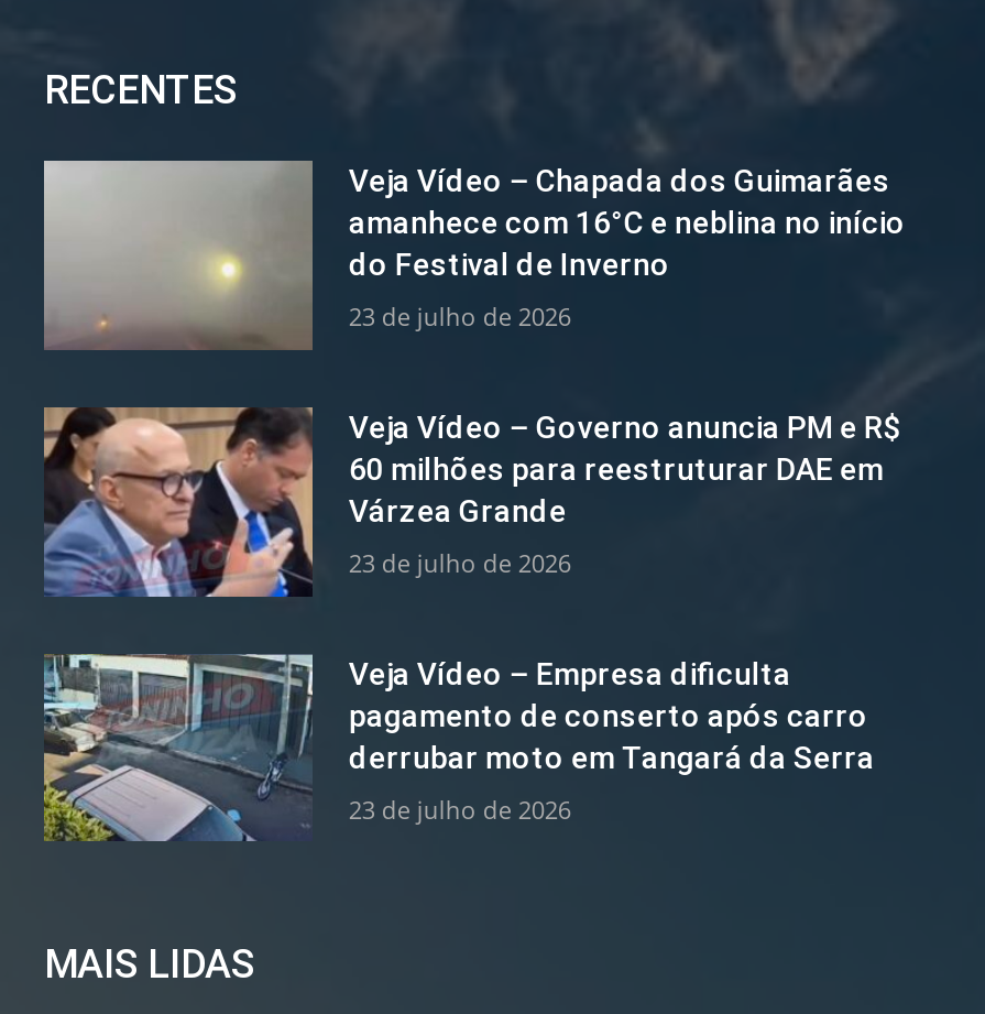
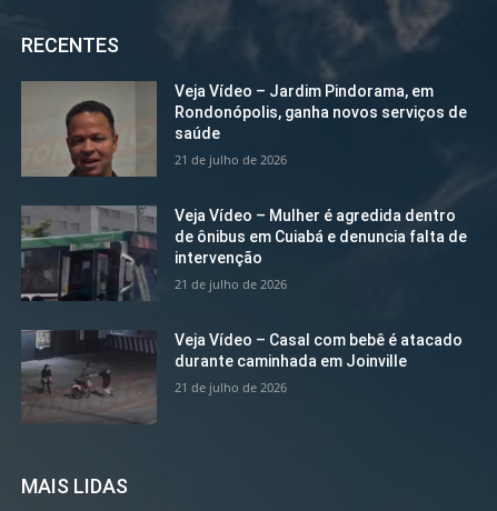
[44,161,906,350] [image] | Veja Vídeo – Chapada dos Guimarães | amanhece com 16°C e neblina no início | do Festival de Inverno -> [20,82,467,177] [image] | Veja Vídeo – Jardim Pindorama, em | Rondonópolis, ganha novos serviços de | saúde
[349,300,571,333] 23 de julho de 2026 -> [175,152,287,168] 21 de julho de 2026
[42,407,901,599] [image] | Veja Vídeo – Governo anuncia PM e R$ | 60 milhões para reestruturar DAE em | Várzea Grande -> [20,204,467,302] [image] | Veja Vídeo – Mulher é agredida dentro | de ônibus em Cuiabá e denuncia falta de | intervenção
[349,546,571,579] 23 de julho de 2026 -> [175,276,287,292] 21 de julho de 2026
[42,652,875,843] [image] | Veja Vídeo – Empresa dificulta | pagamento de conserto após carro | derrubar moto em Tangará da Serra -> [21,330,463,424] [image] | Veja Vídeo – Casal com bebê é atacado | durante caminhada em Joinville
[349,792,571,825] 23 de julho de 2026 -> [175,379,287,395] 21 de julho de 2026

